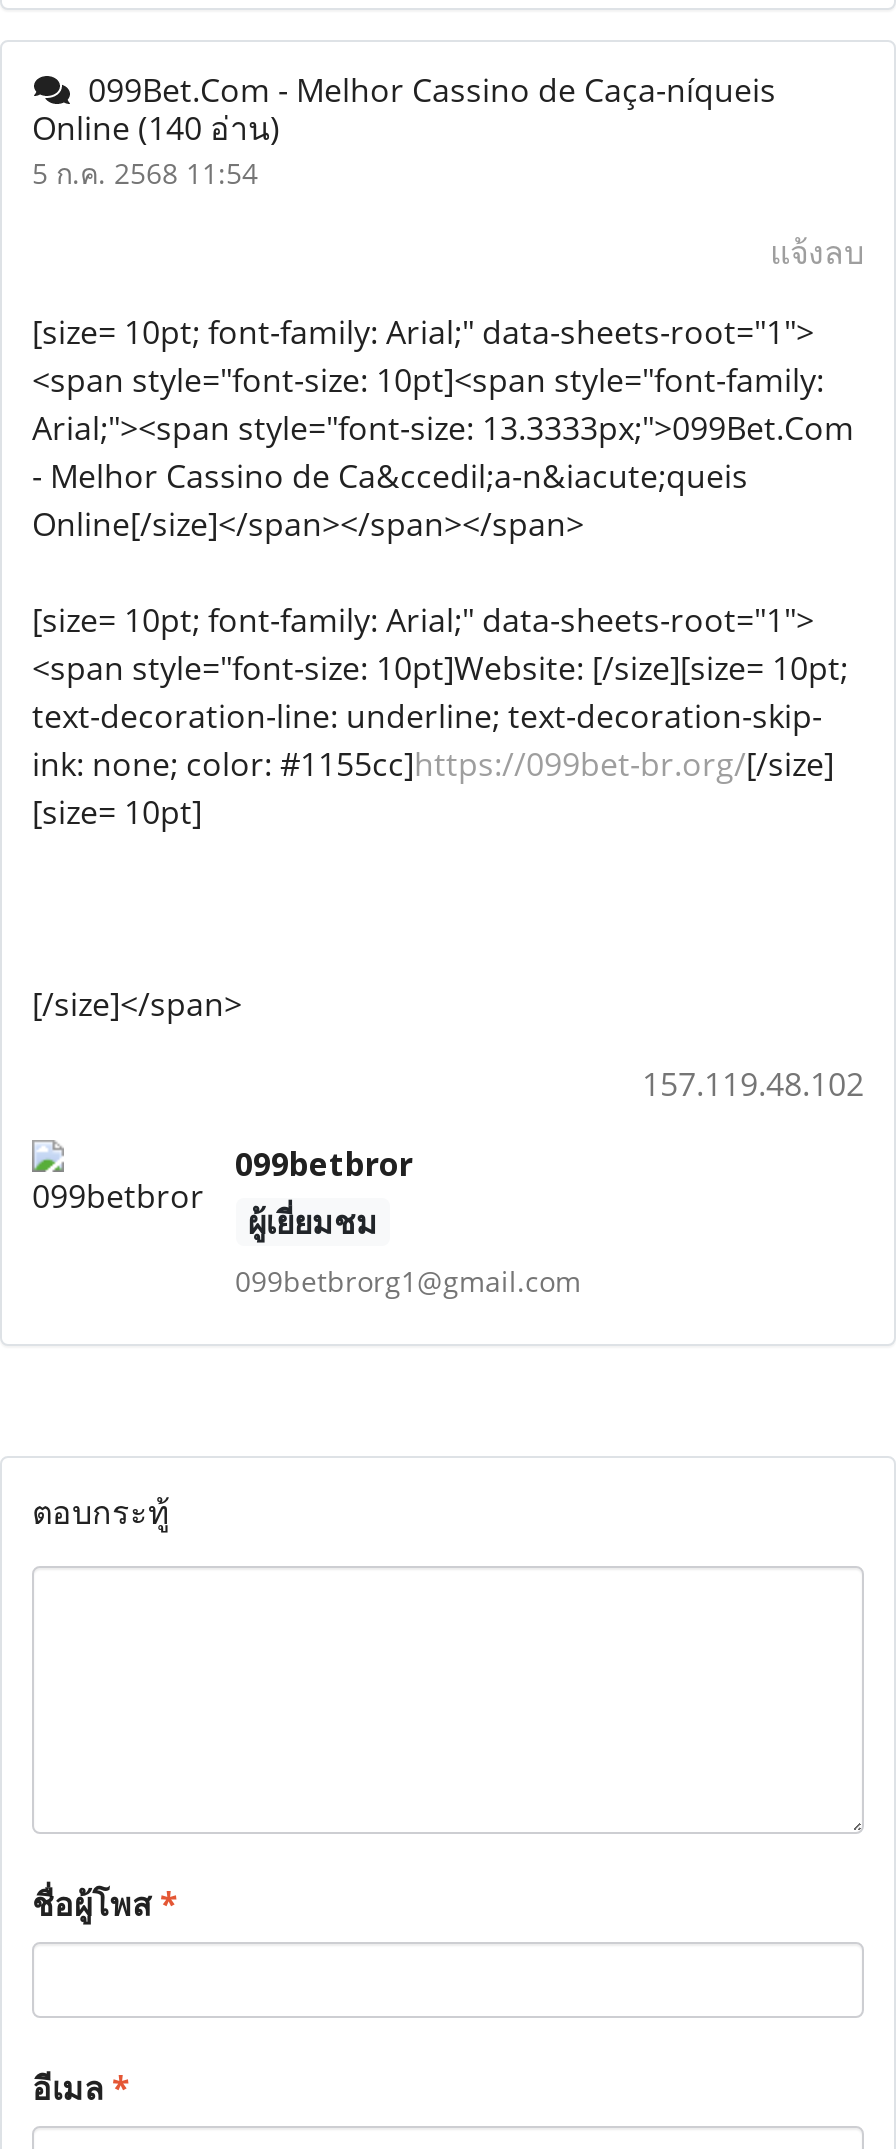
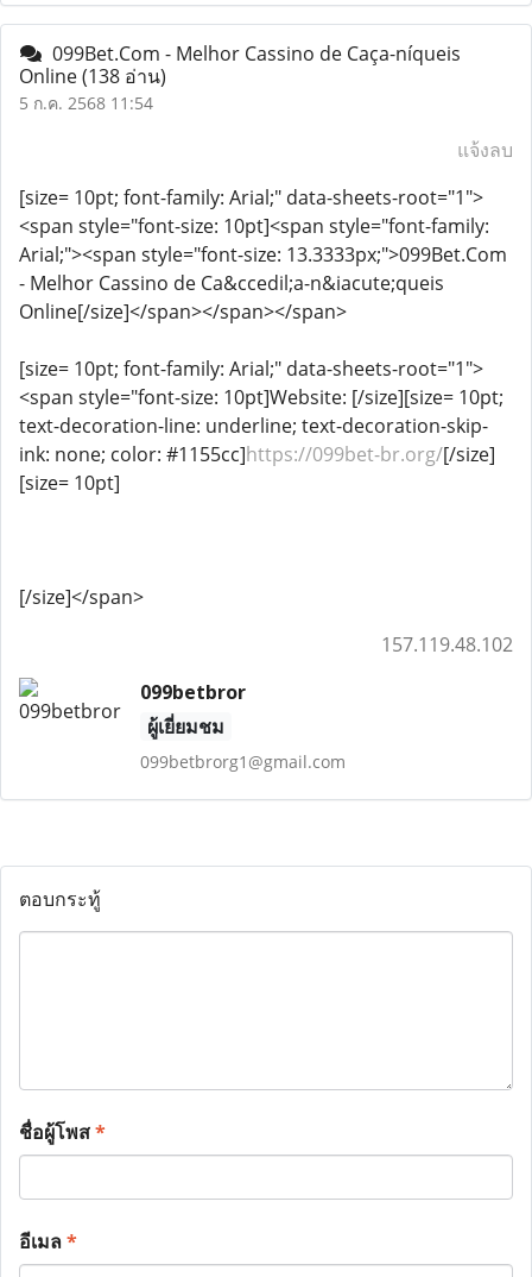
[32,106,280,150] Online (140 อ่าน) -> [19,63,166,89] Online (138 อ่าน)

